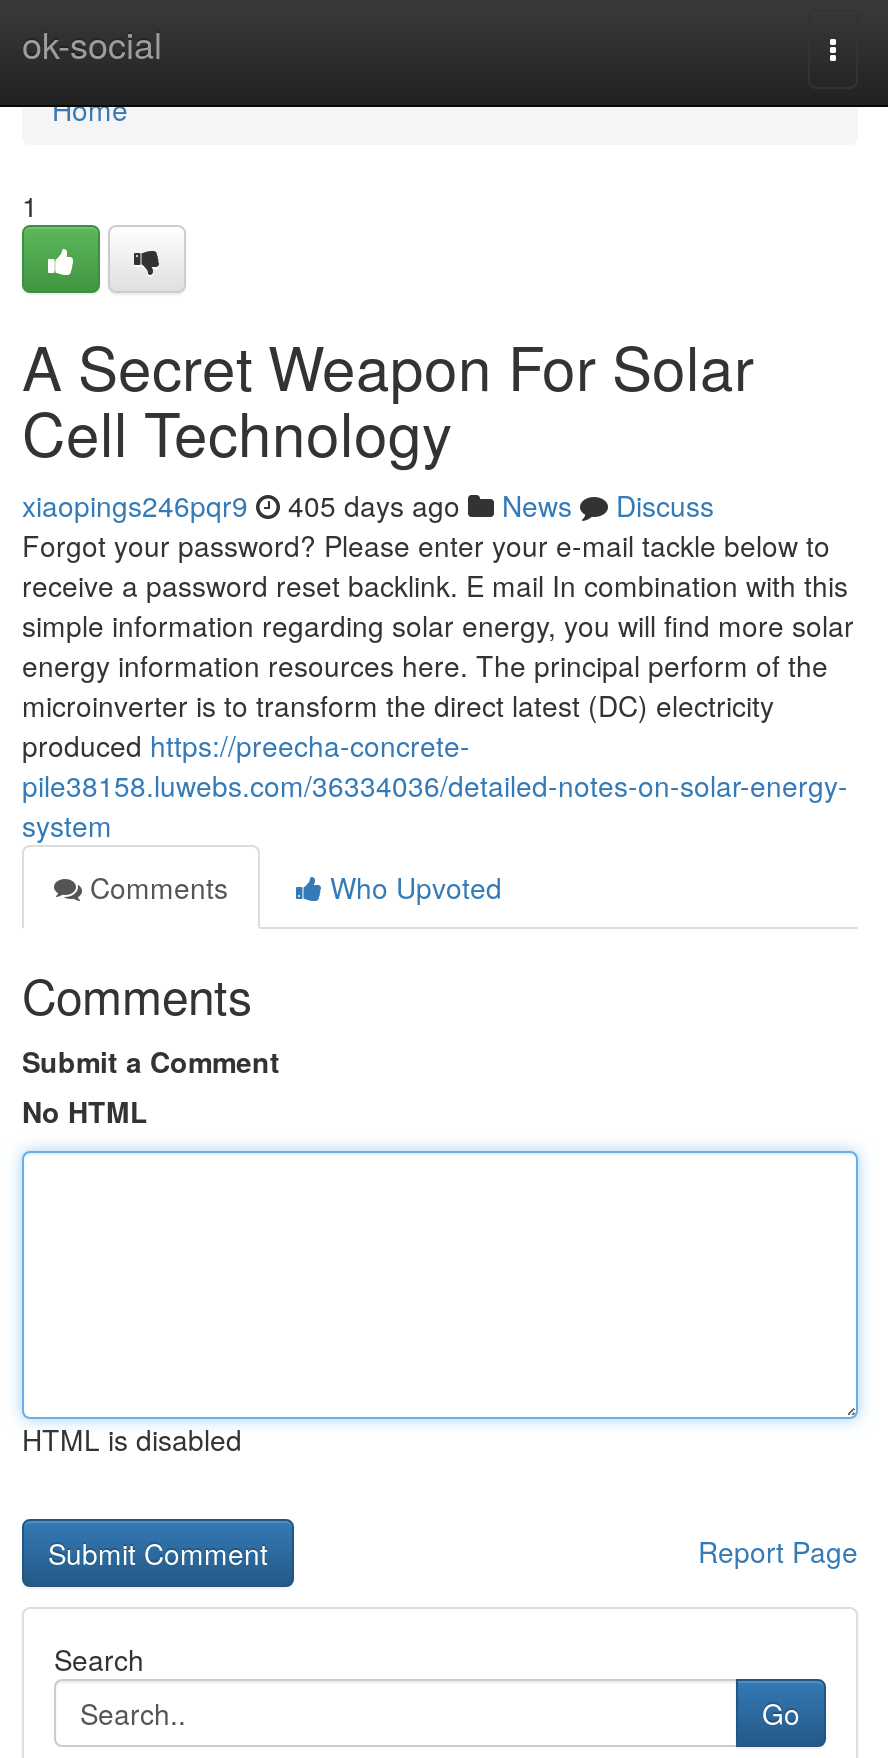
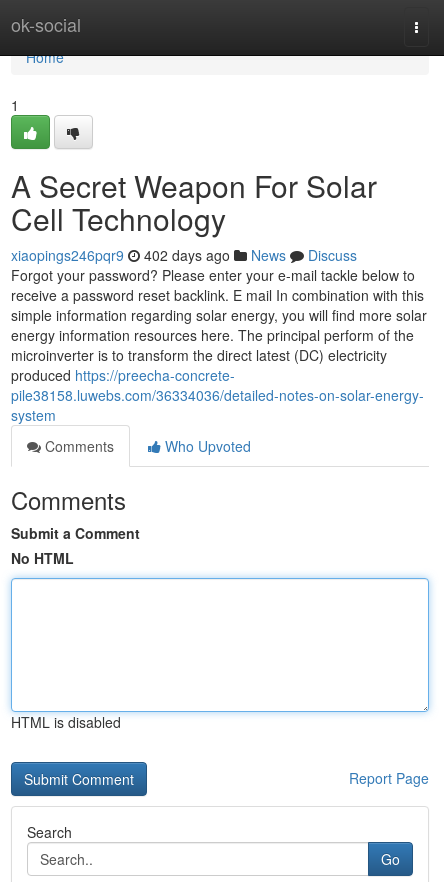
[22,485,714,525] xiaopings246pqr9 405 days ago News Discuss -> [11,245,357,265] xiaopings246pqr9 402 days ago News Discuss

